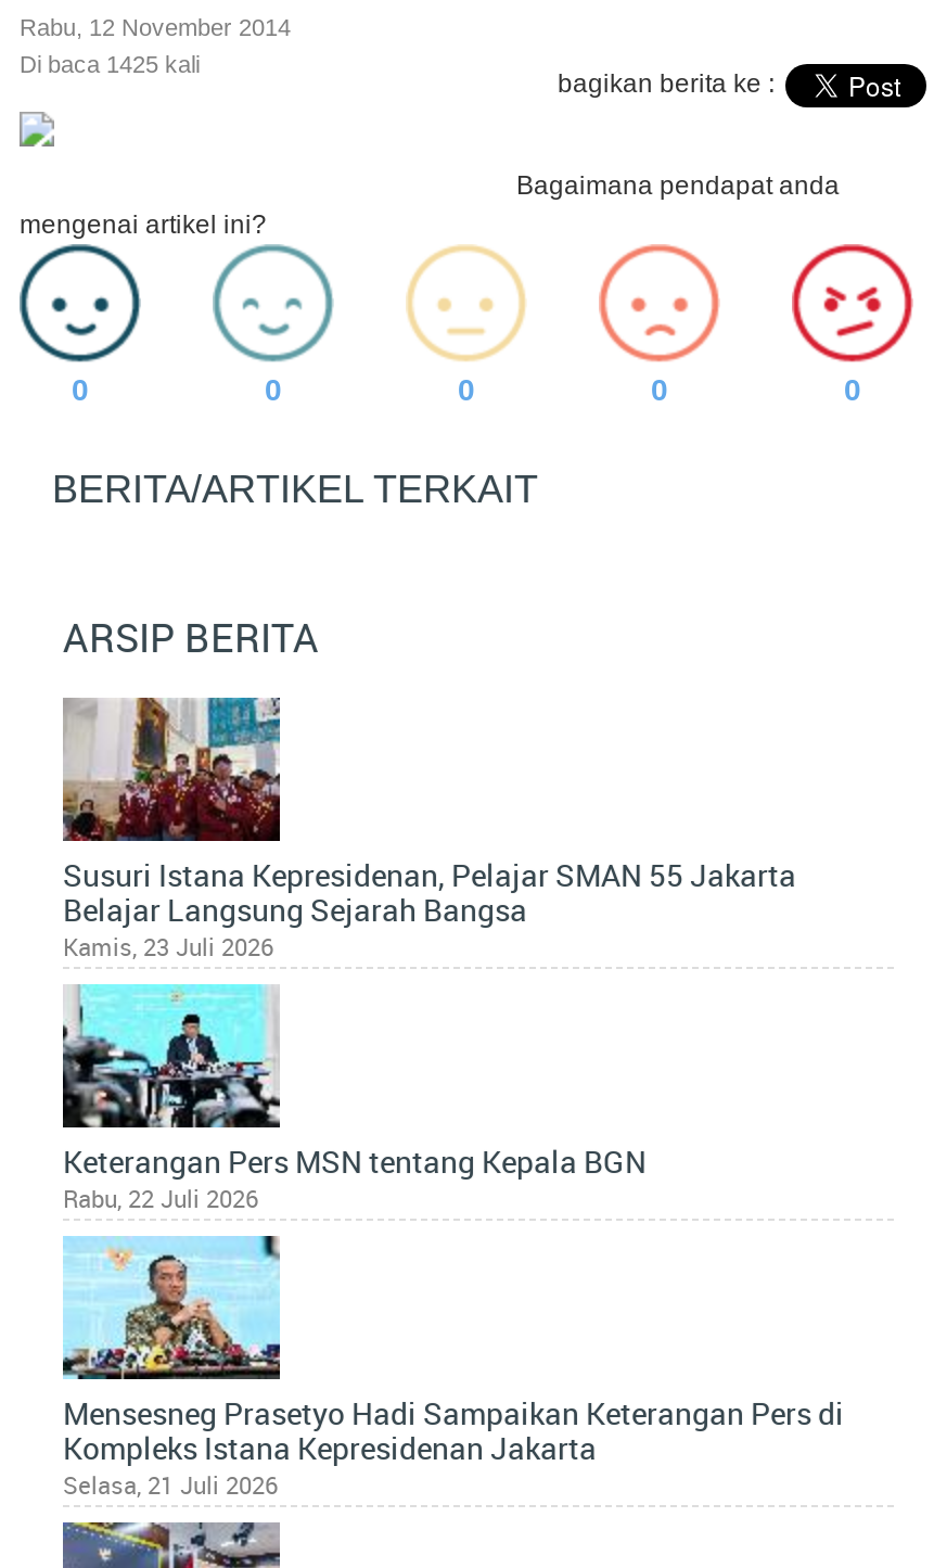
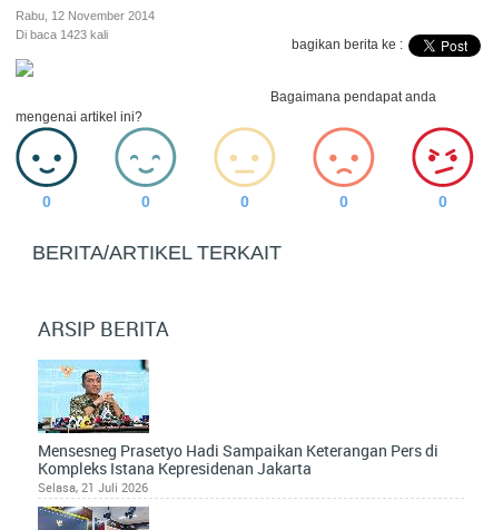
[20,51,200,77] Di baca 1425 kali -> [16,28,108,41] Di baca 1423 kali
[61,696,796,963] [image] | Susuri Istana Kepresidenan, Pelajar SMAN 55 Jakarta | Belajar Langsung Sejarah Bangsa | Kamis, 23 Juli 2026 -> none
[61,982,647,1214] [image] | Keterangan Pers MSN tentang Kepala BGN | Rabu, 22 Juli 2026 -> none

